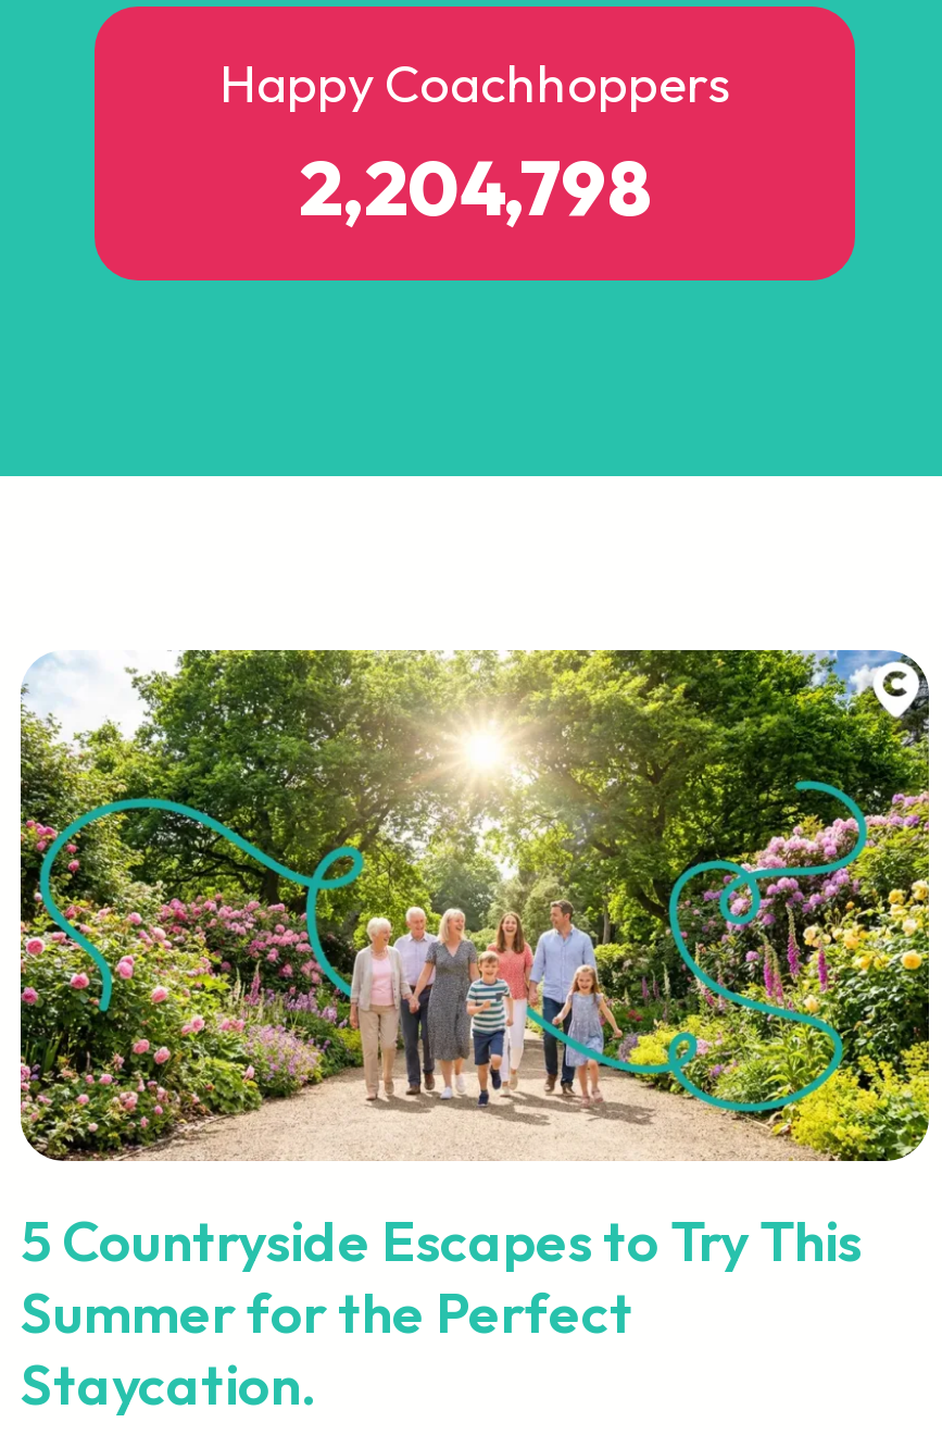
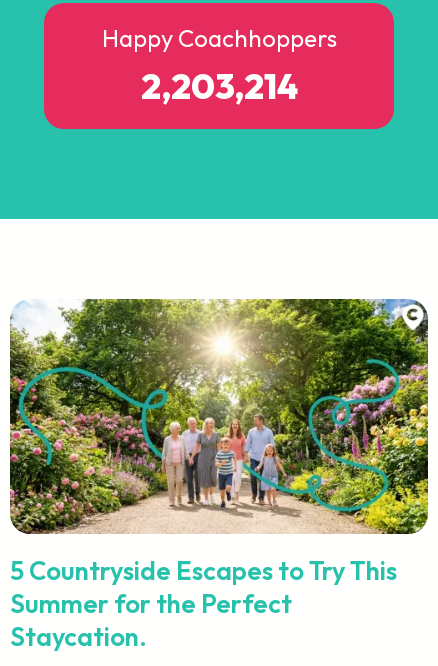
[299,139,651,235] 2,204,798 -> [140,64,297,108] 2,203,214

